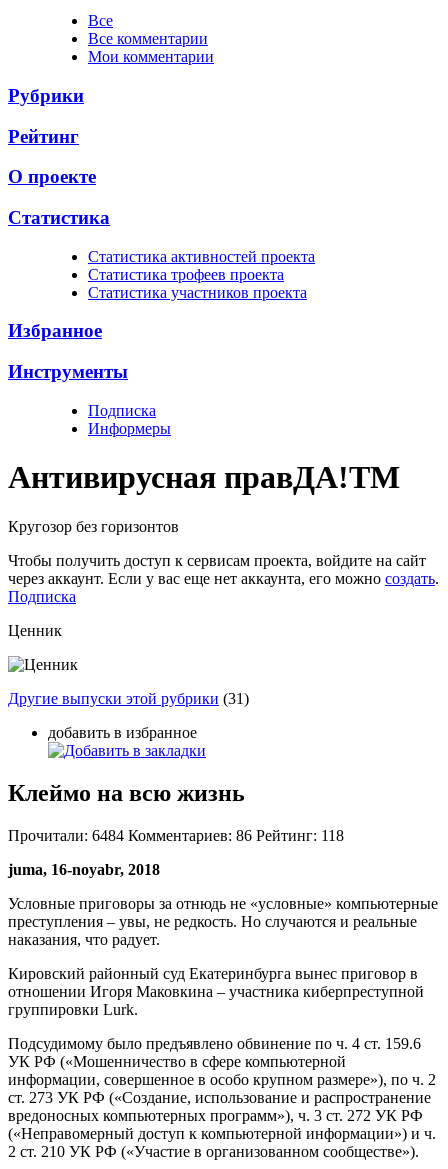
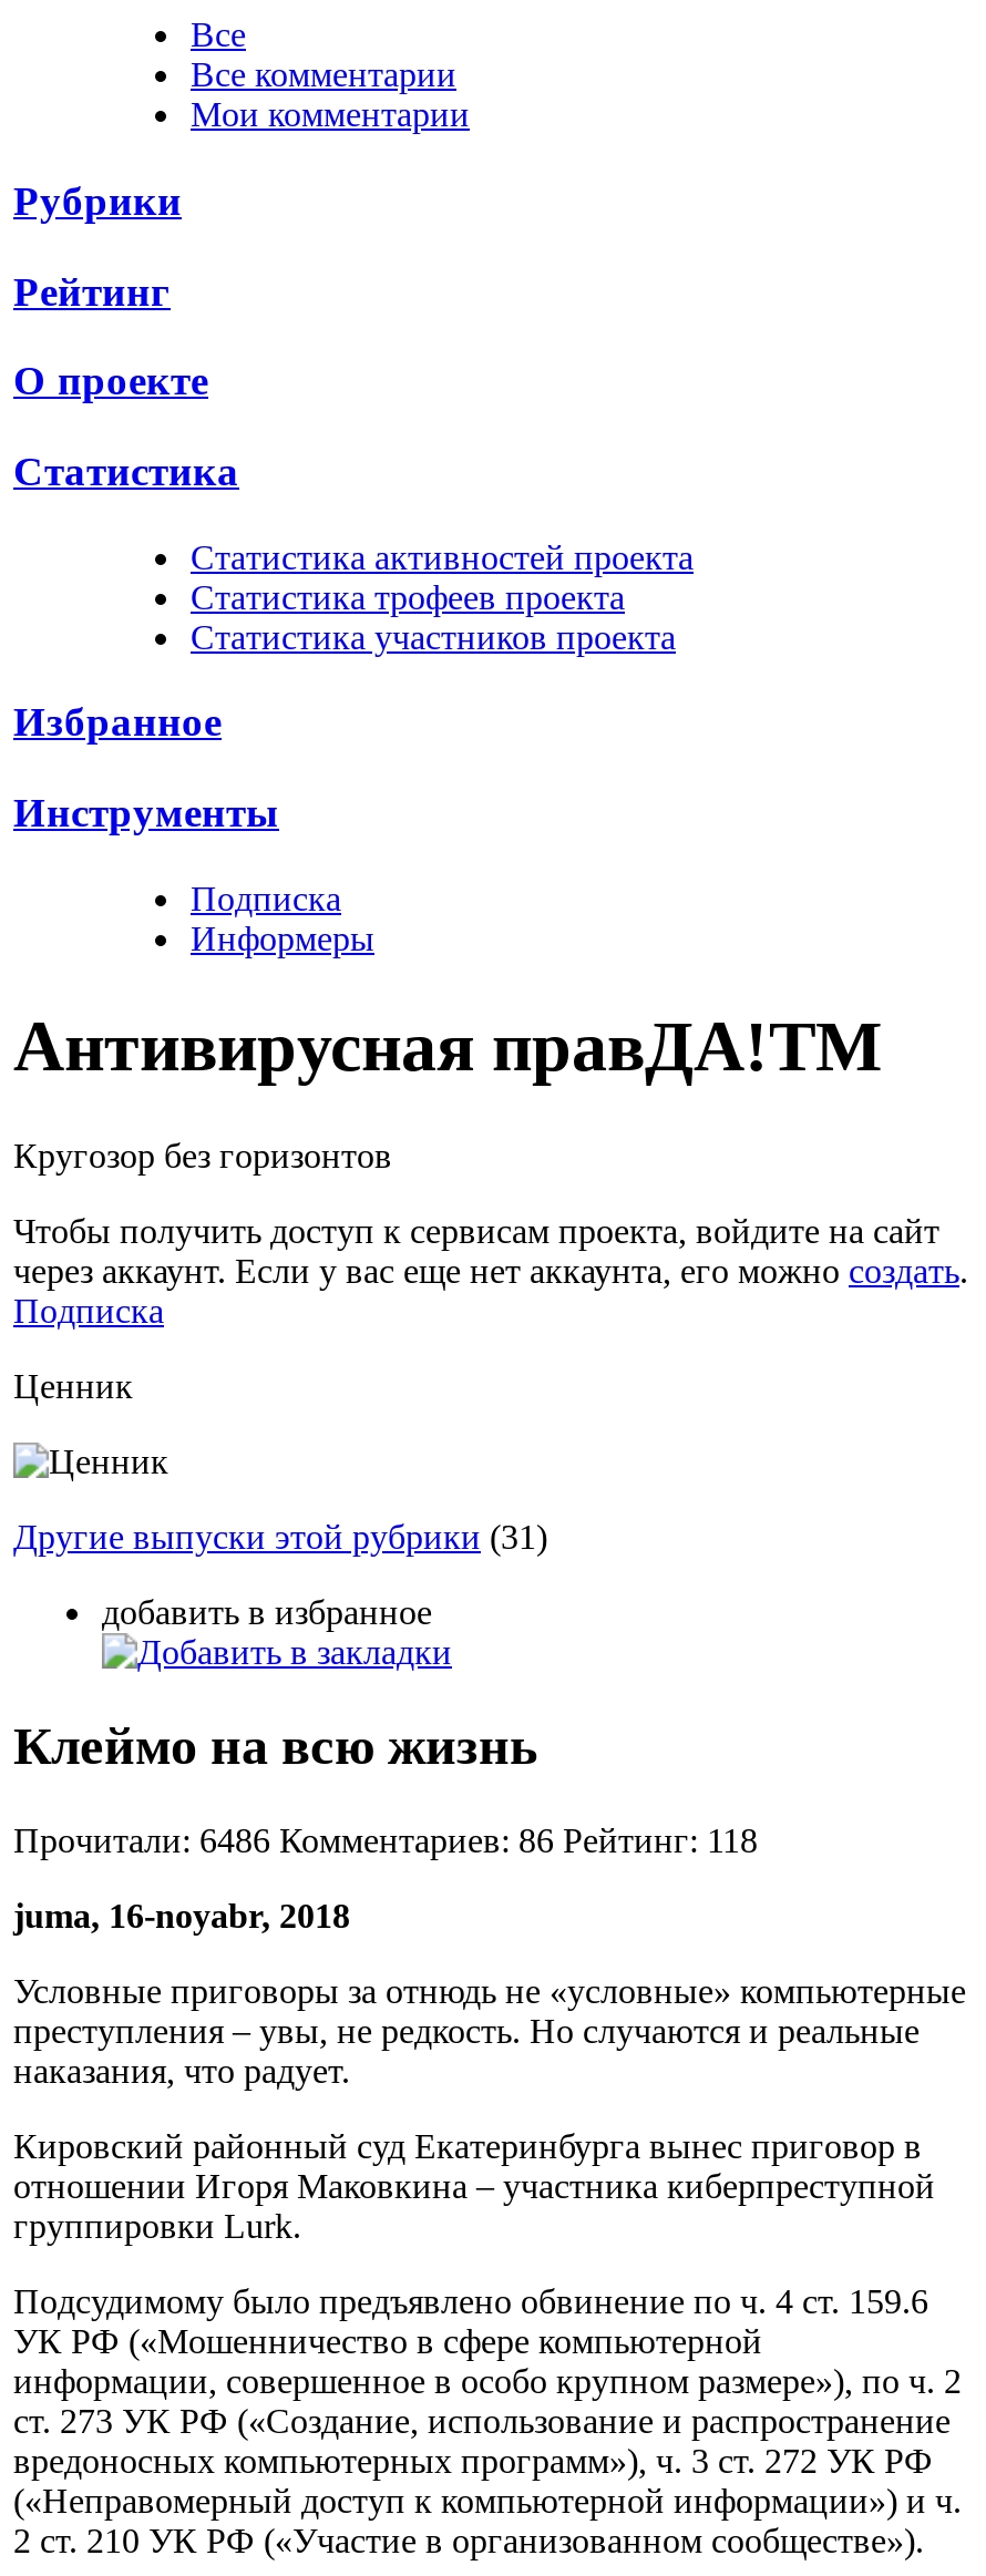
[8,827,344,844] Прочитали: 6484 Комментариев: 86 Рейтинг: 118 -> [13,1821,758,1858] Прочитали: 6486 Комментариев: 86 Рейтинг: 118

